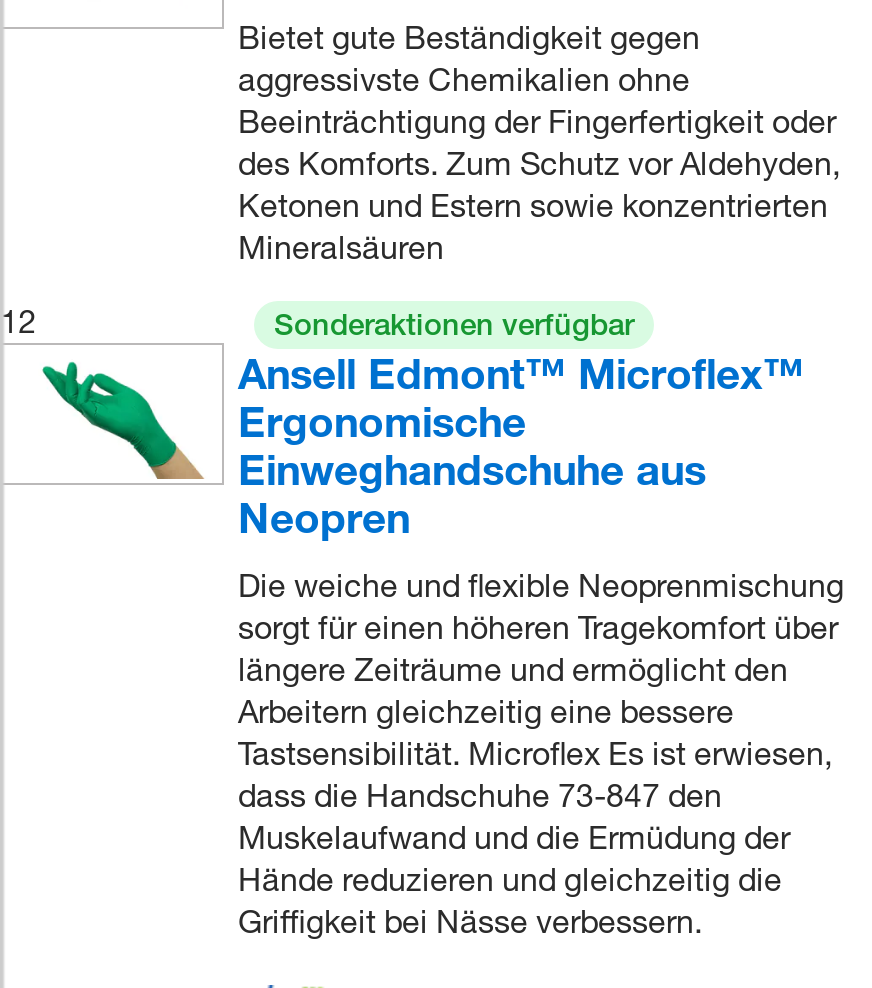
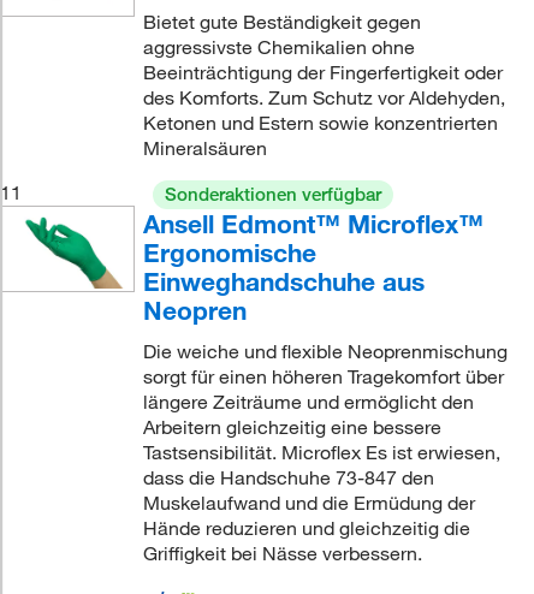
[0,300,36,340] 12 -> [0,181,22,205] 11

